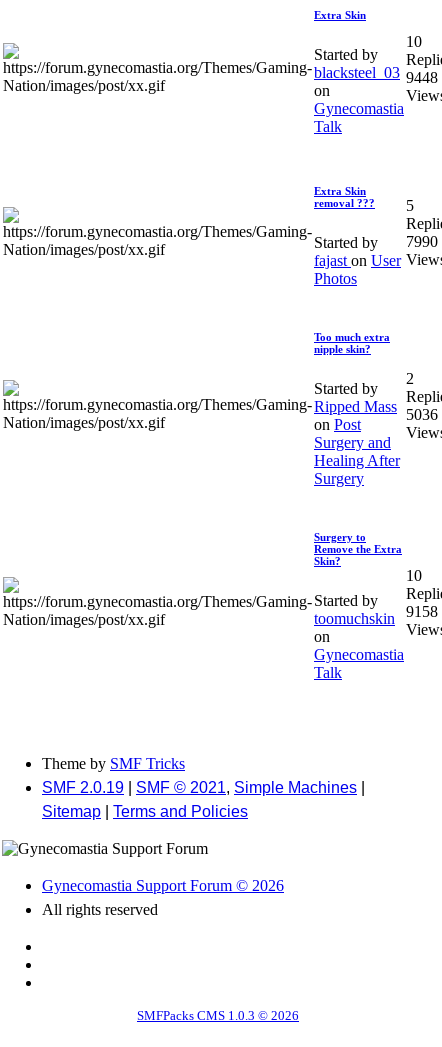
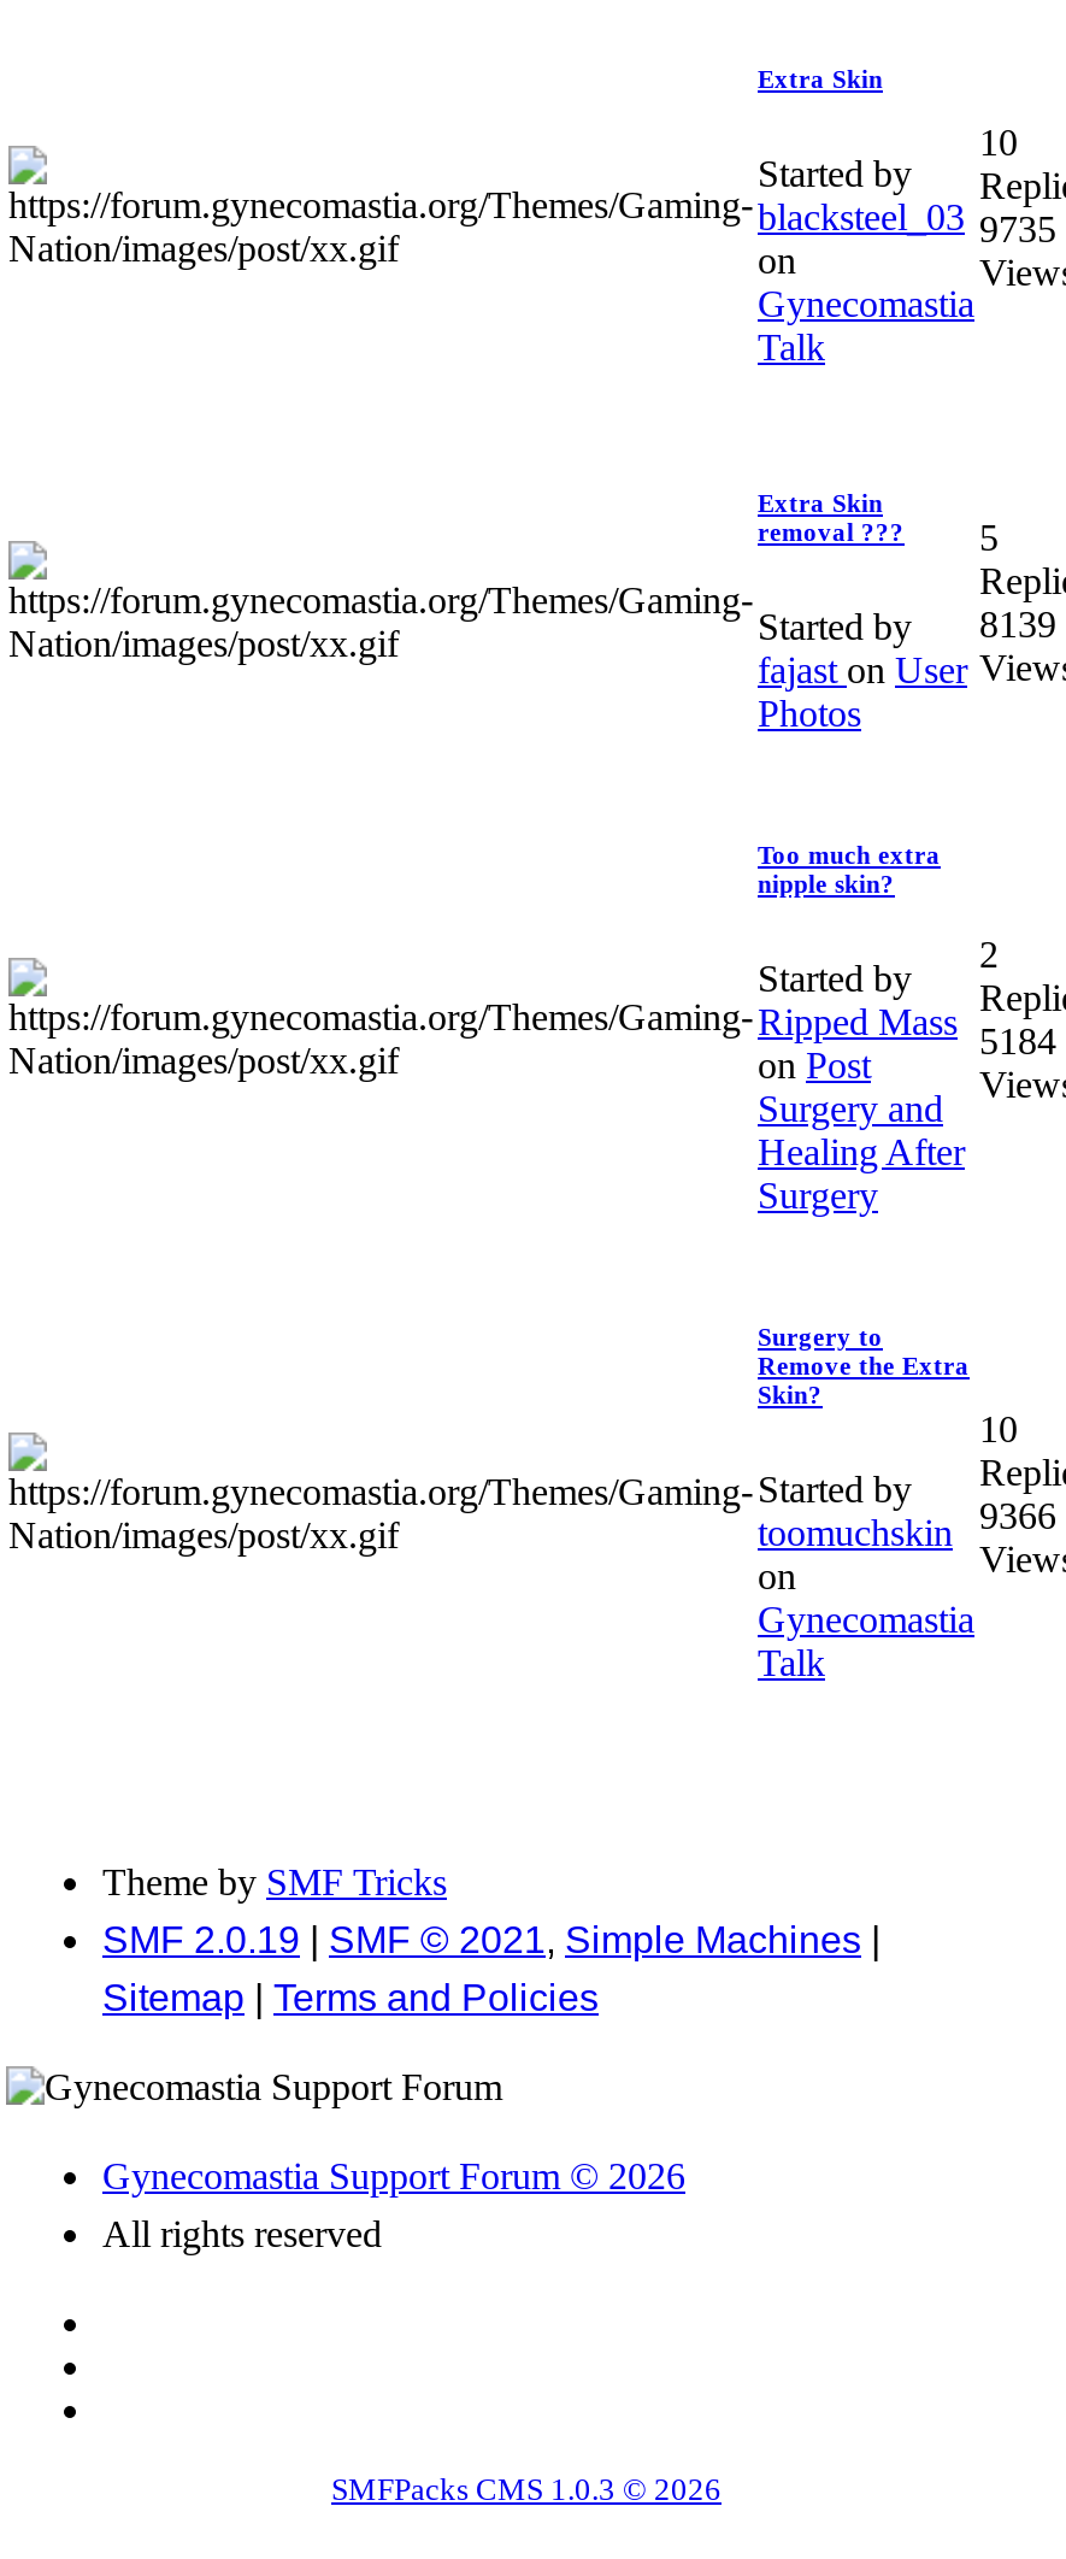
[314,64,438,85] blacksteel_03 9448 -> [758,197,1056,248] blacksteel_03 9735
[314,232,438,251] Started by 7990 -> [758,602,1056,648] Started by 8139
[314,398,438,422] Ripped Mass 5036 -> [758,1002,1056,1060] Ripped Mass 5184
[314,602,438,627] toomuchskin 9158 -> [758,1494,1056,1554] toomuchskin 9366

